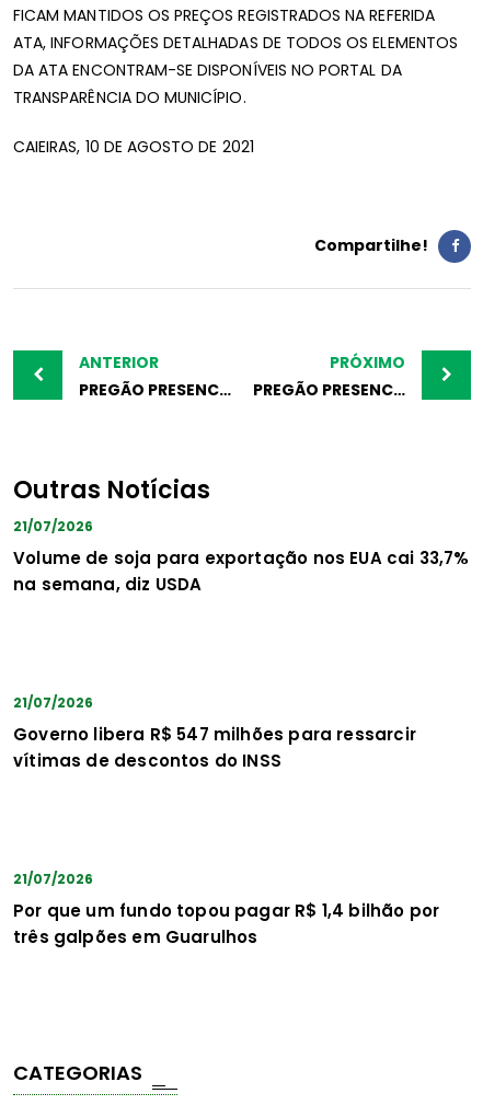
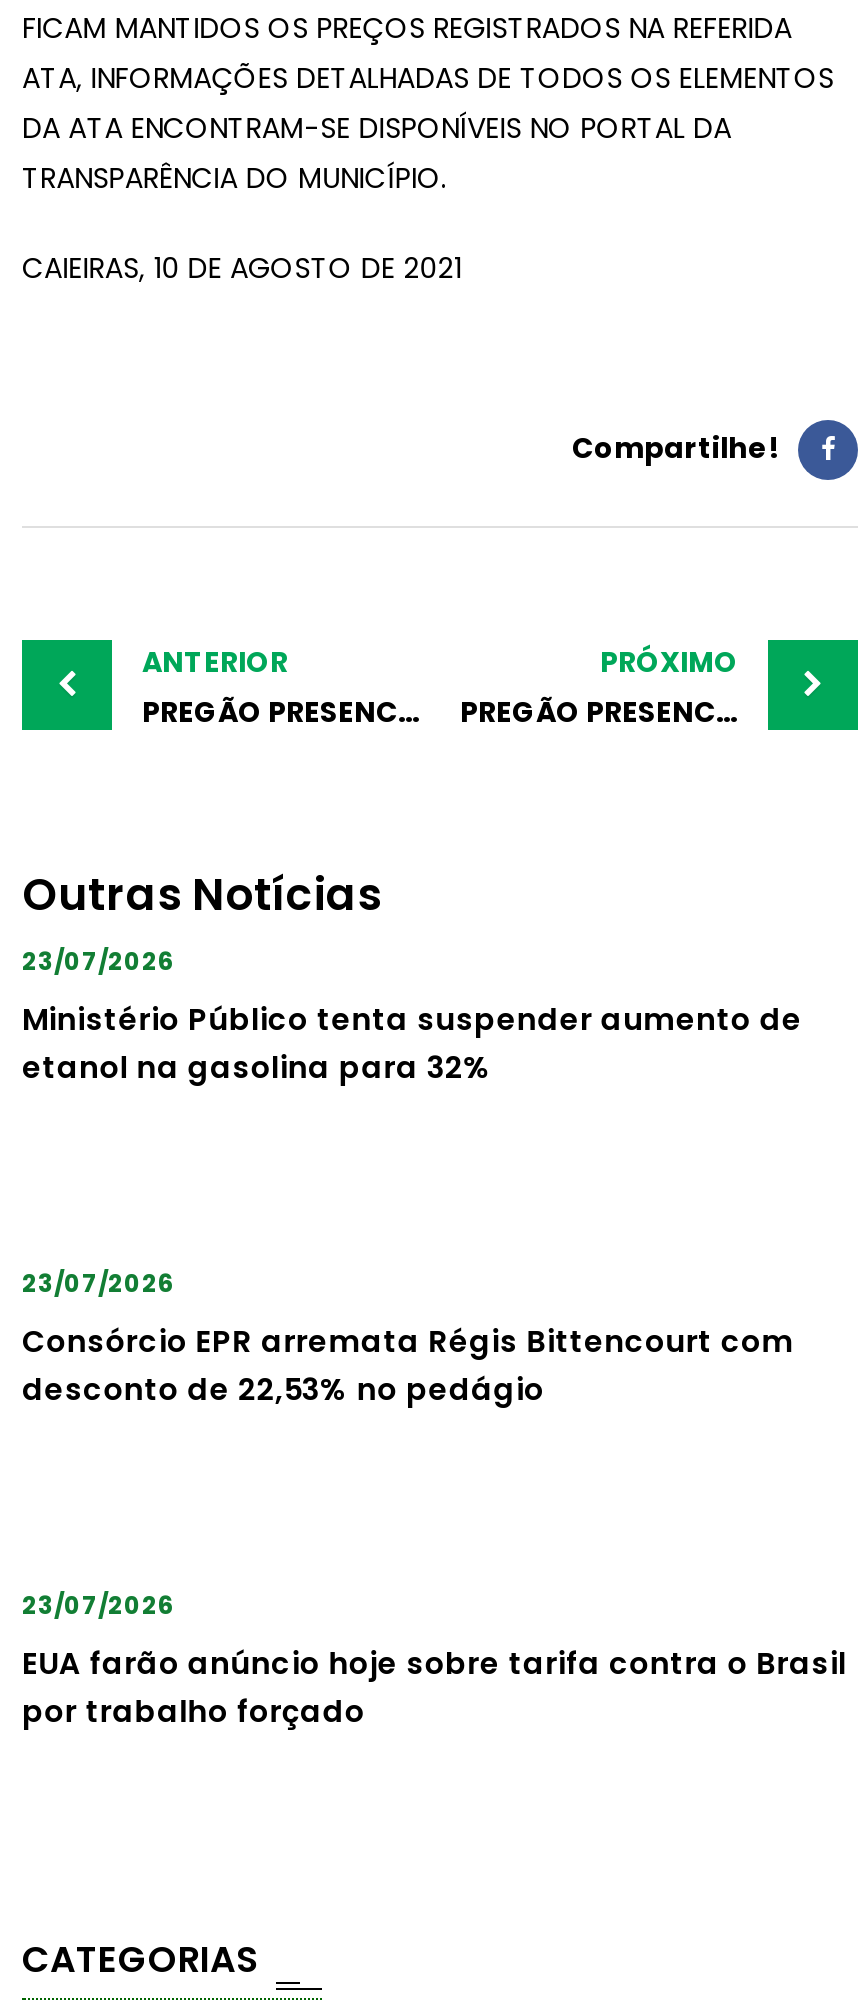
[13,516,93,535] 21/07/2026 -> [22,943,174,977] 23/07/2026
[13,546,469,595] Volume de soja para exportação nos EUA cai 33,7% | na semana, diz USDA -> [22,997,802,1087] Ministério Público tenta suspender aumento de | etanol na gasolina para 32%
[13,693,93,711] 21/07/2026 -> [22,1265,174,1299] 23/07/2026
[13,722,416,772] Governo libera R$ 547 milhões para ressarcir | vítimas de descontos do INSS -> [22,1319,794,1409] Consórcio EPR arremata Régis Bittencourt com | desconto de 22,53% no pedágio
[13,869,93,888] 21/07/2026 -> [22,1587,174,1621] 23/07/2026
[13,899,440,948] Por que um fundo topou pagar R$ 1,4 bilhão por | três galpões em Guarulhos -> [22,1641,846,1731] EUA farão anúncio hoje sobre tarifa contra o Brasil | por trabalho forçado

